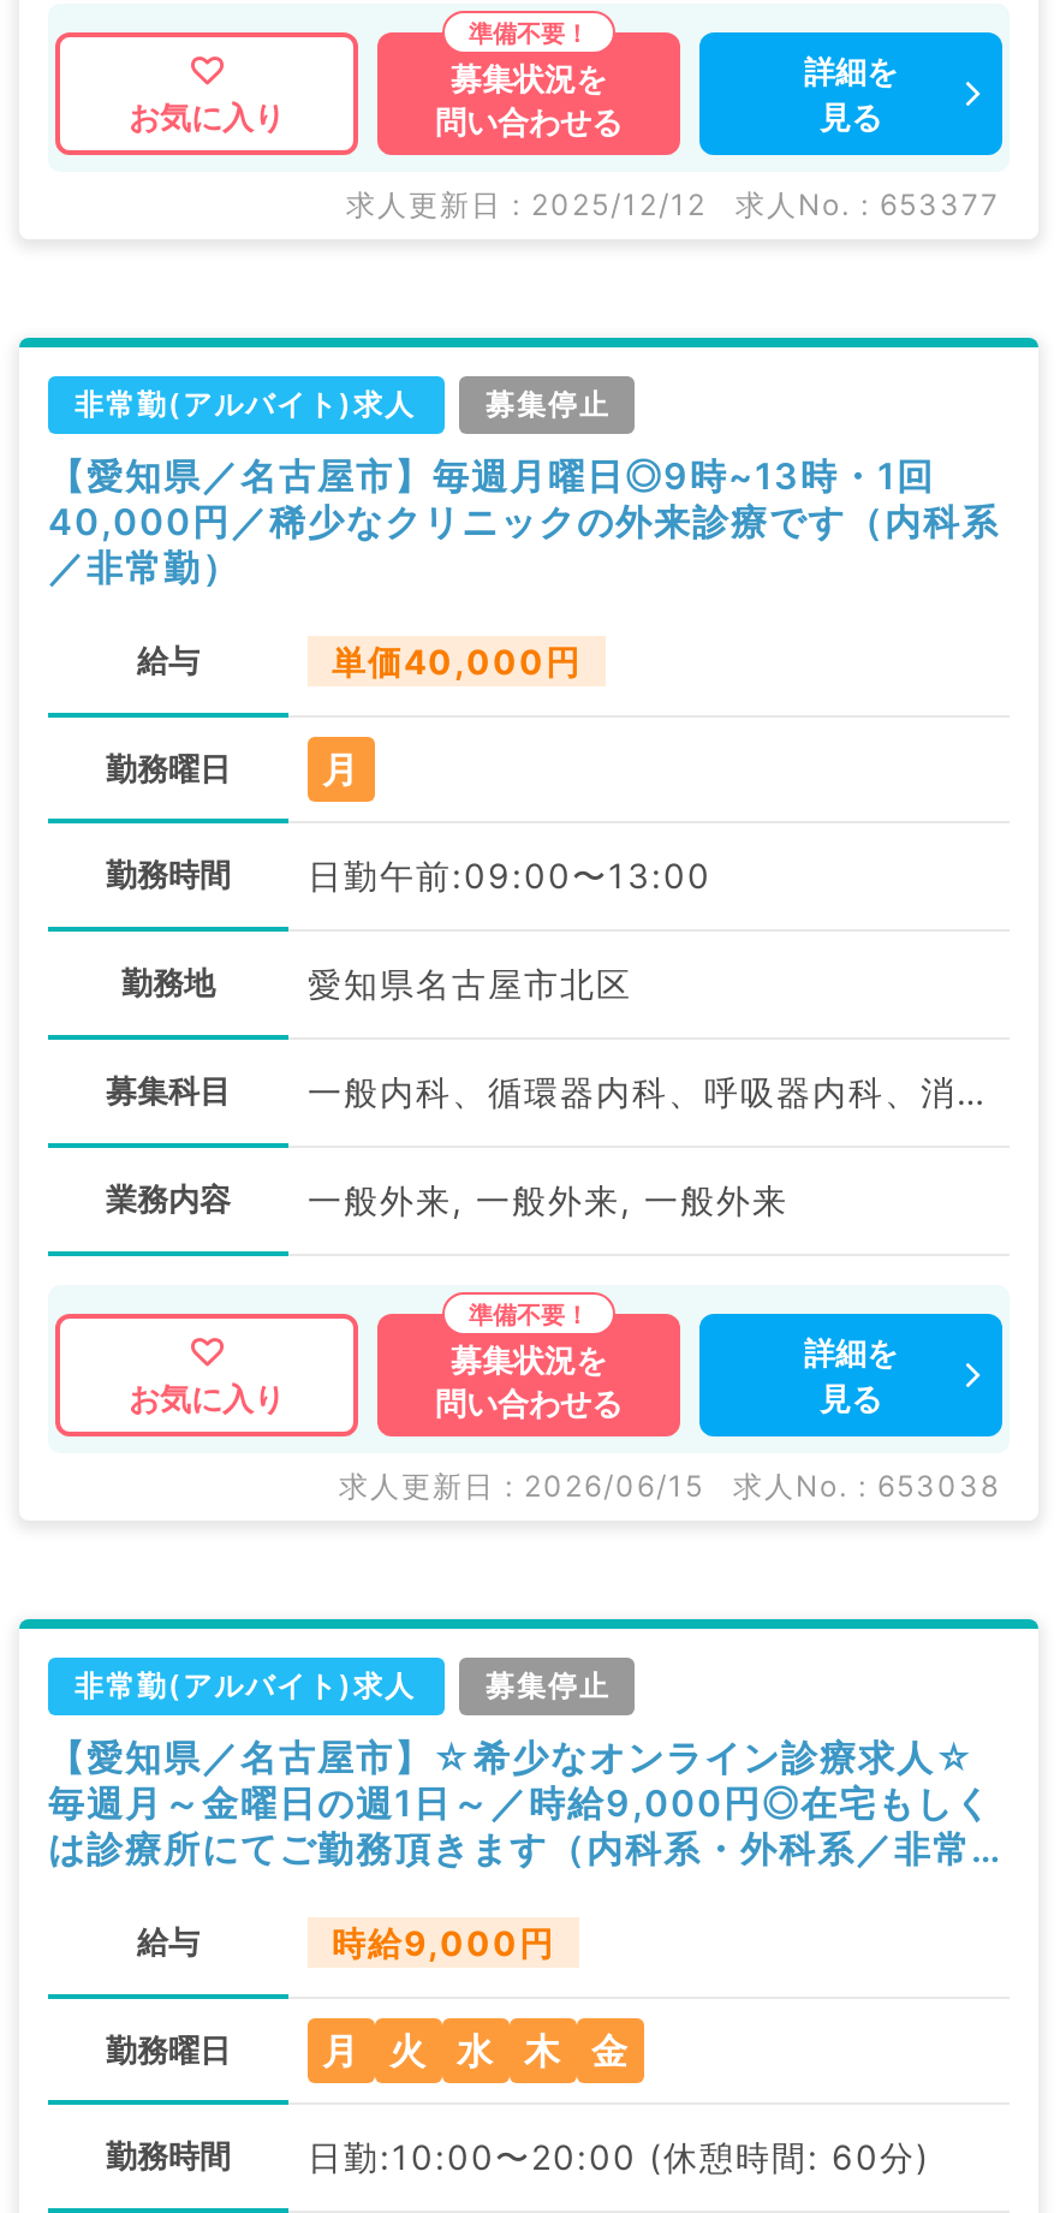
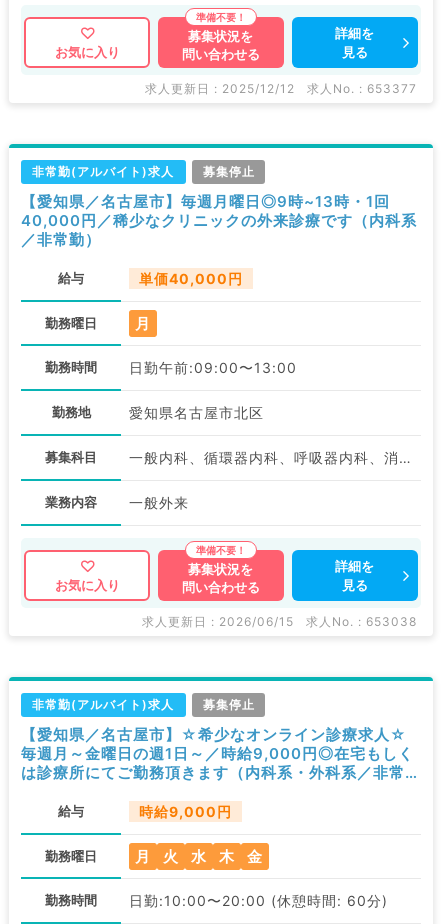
[308,1179,788,1220] 一般外来, 一般外来, 一般外来 -> [129,494,189,511] 一般外来

